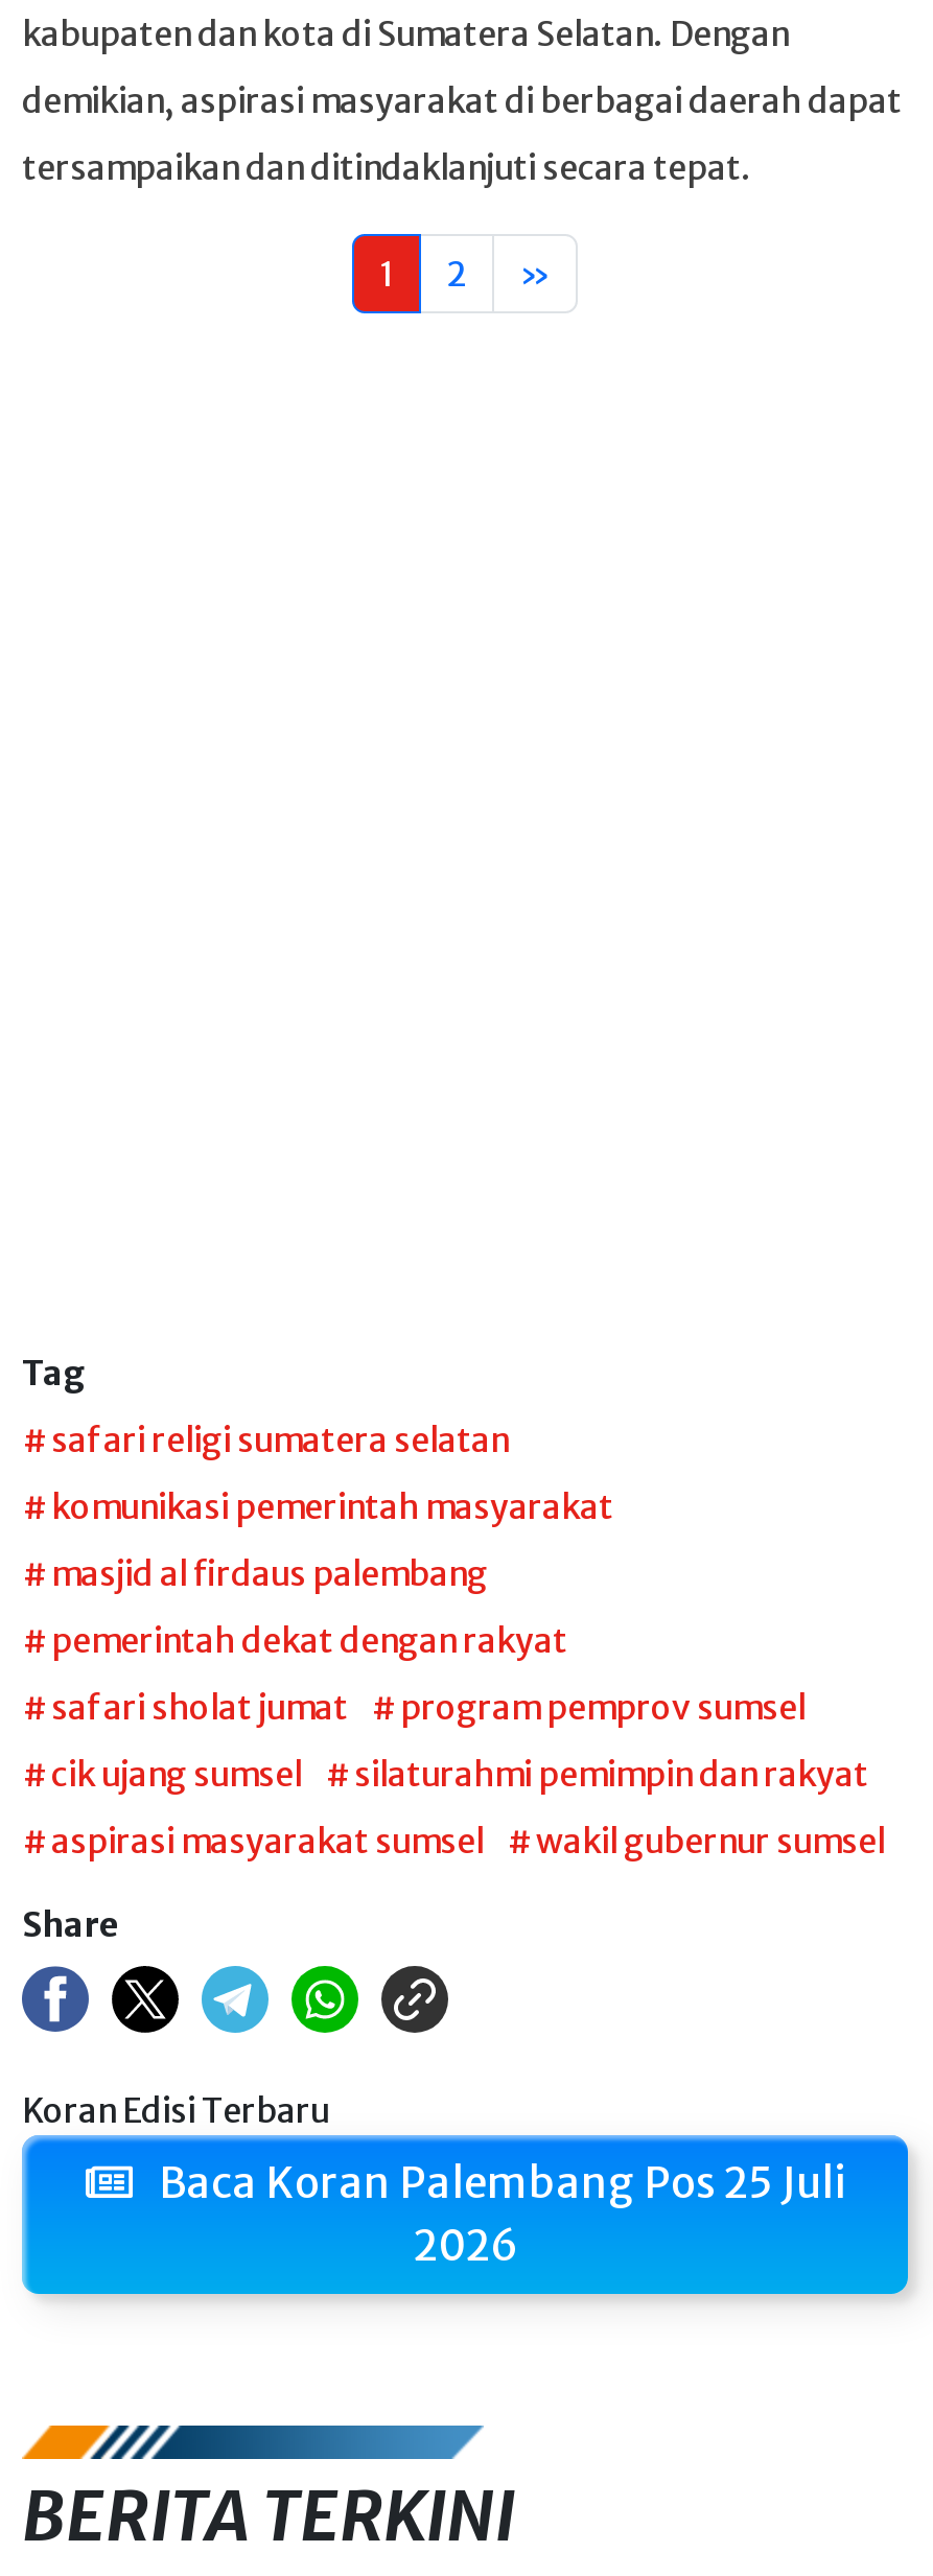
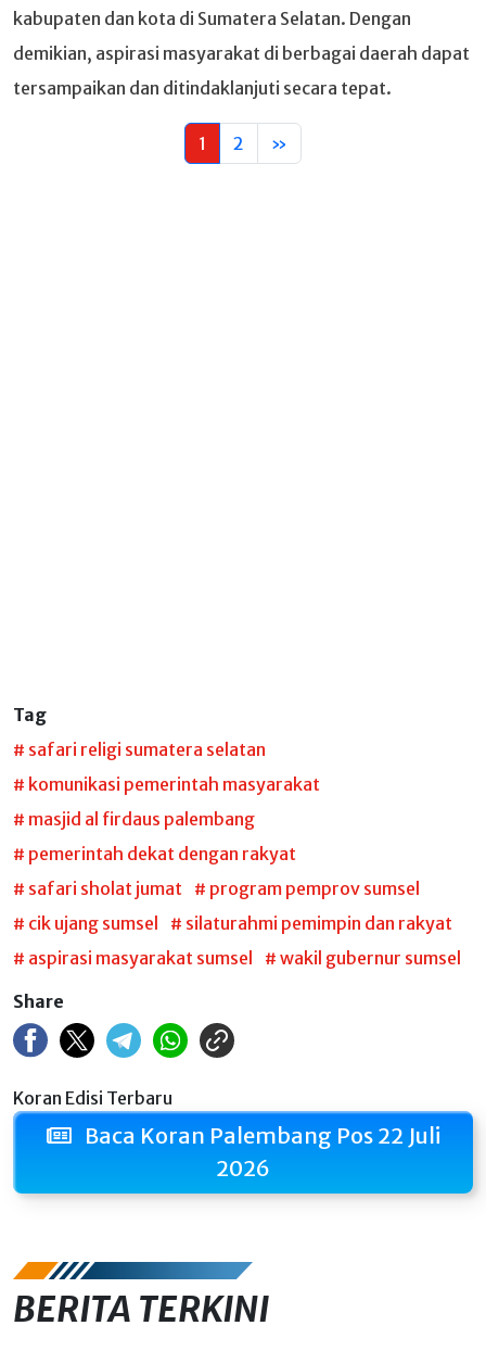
[150,2156,844,2208] Baca Koran Palembang Pos 25 Juli -> [80,1122,440,1149] Baca Koran Palembang Pos 22 Juli

